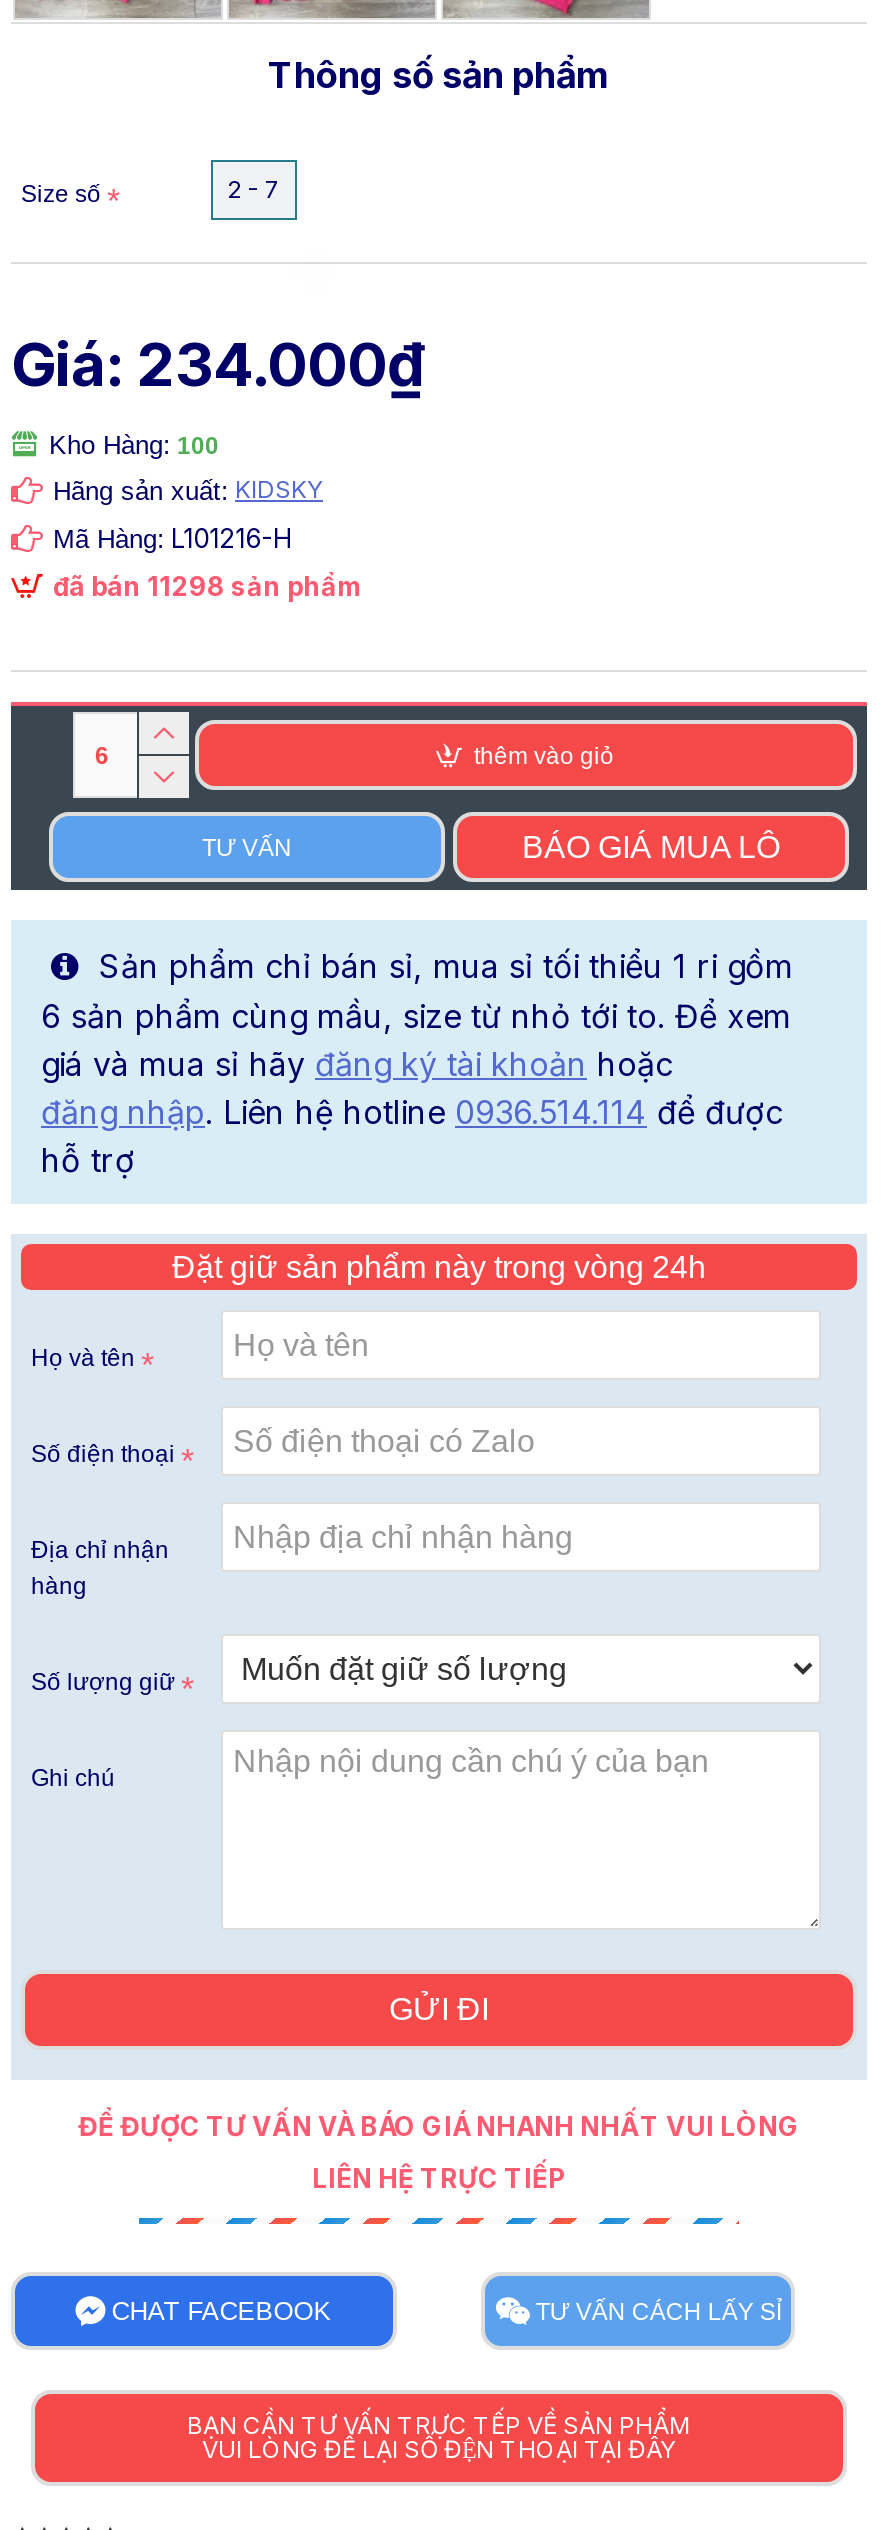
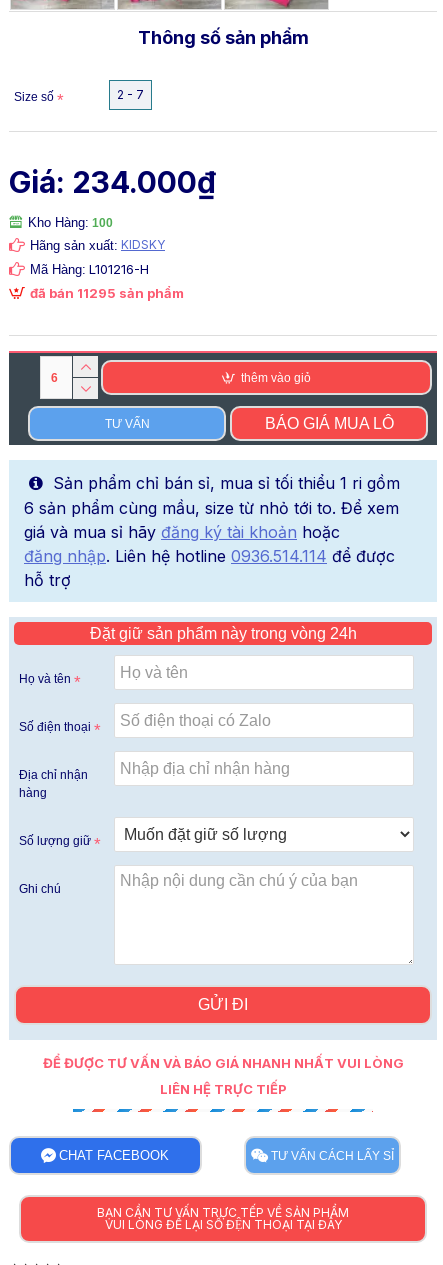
[53,569,361,601] đã bán 11298 sản phẩm -> [30,284,184,300] đã bán 11295 sản phẩm

